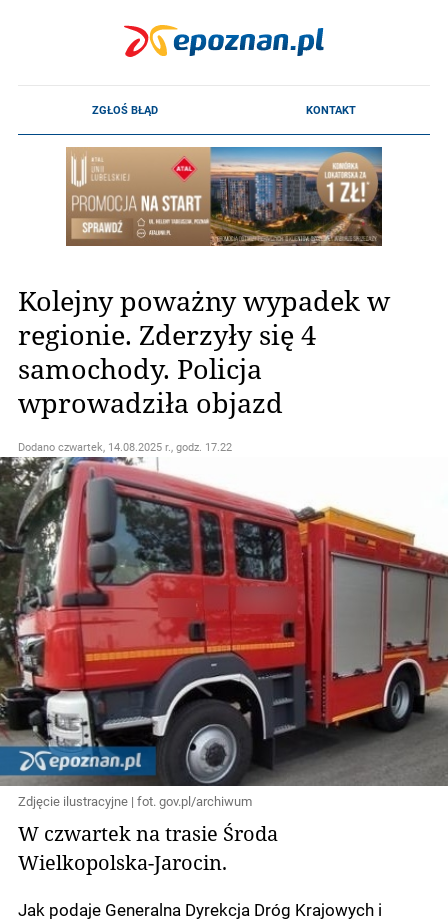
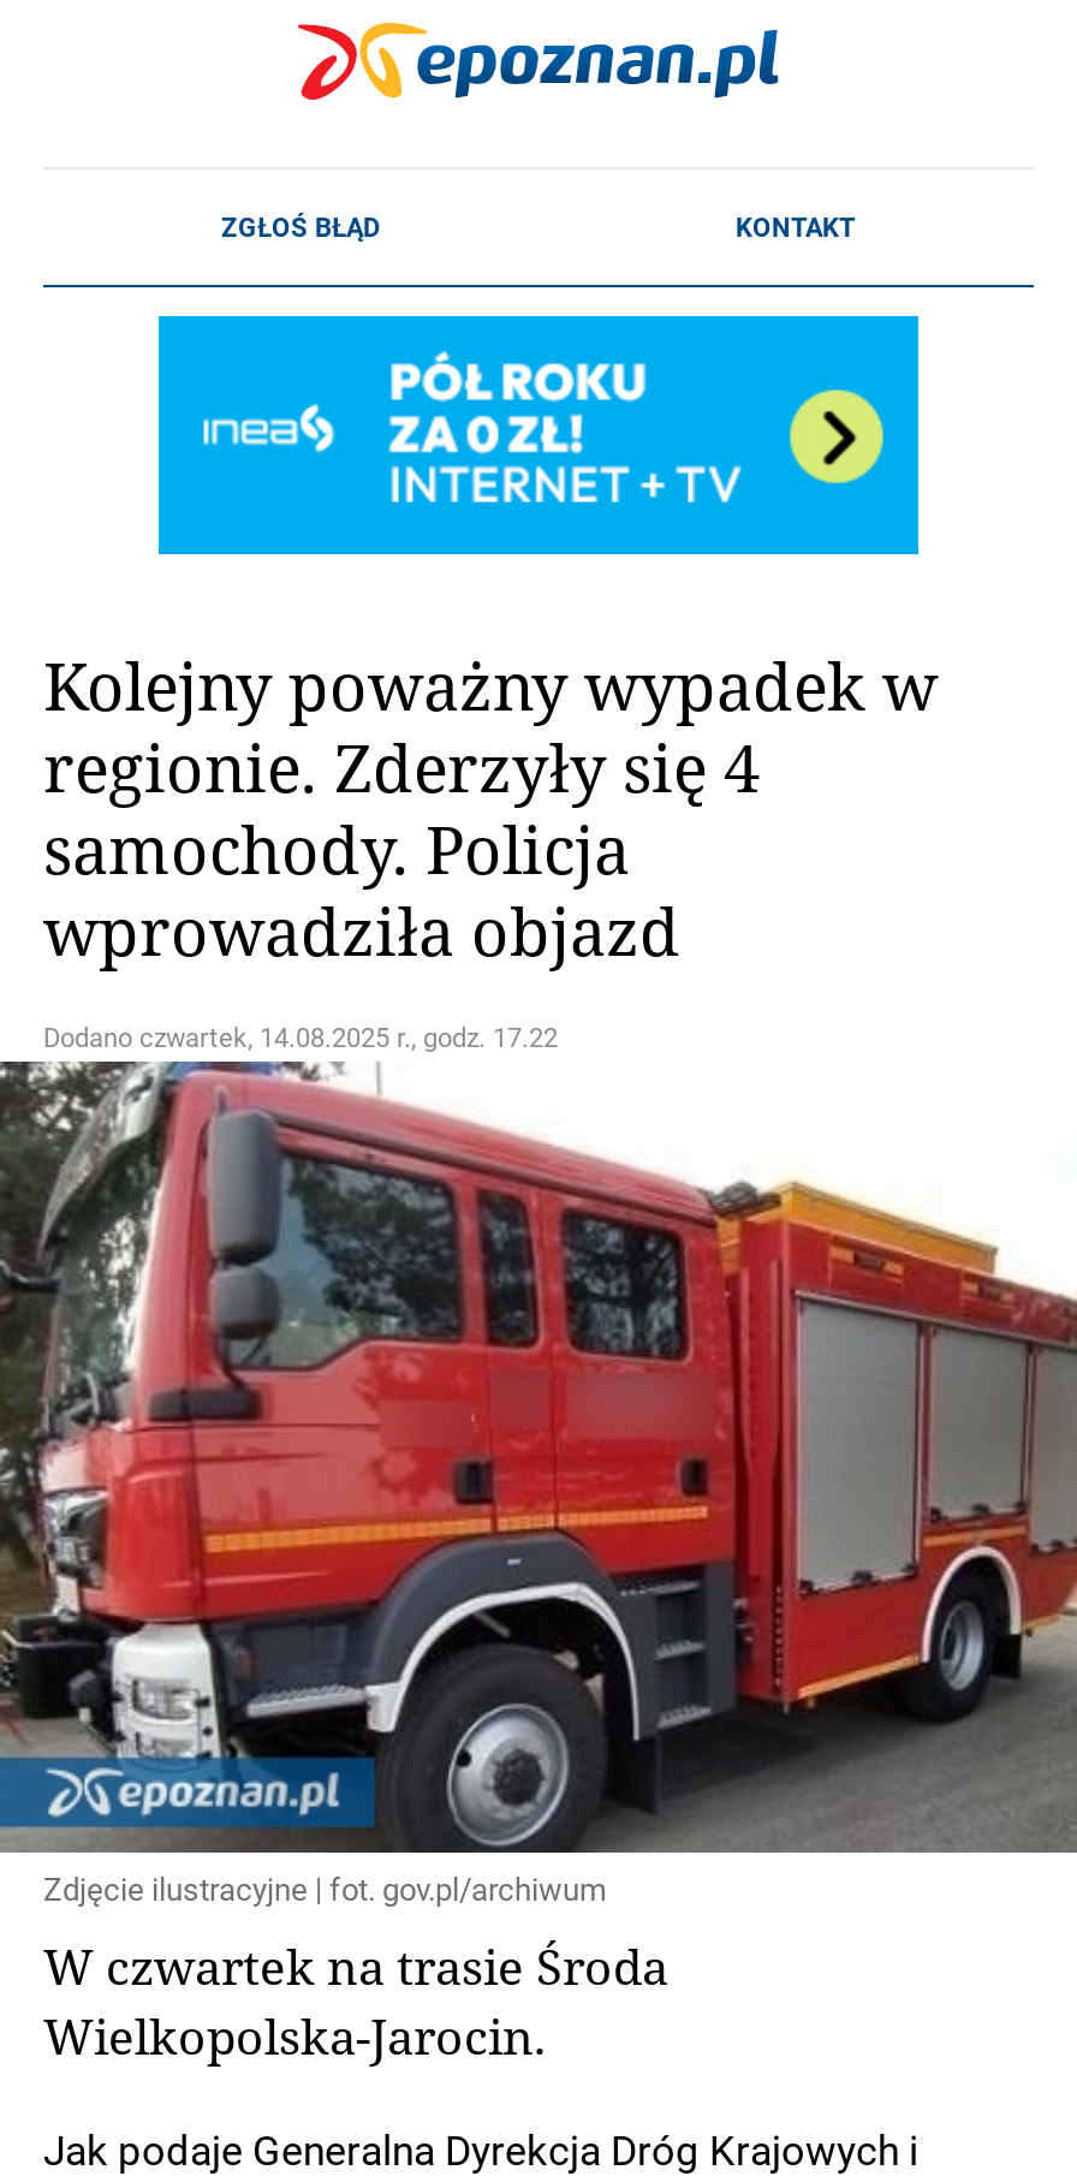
[65,146,383,247] [image] -> [156,314,921,557] [image]

